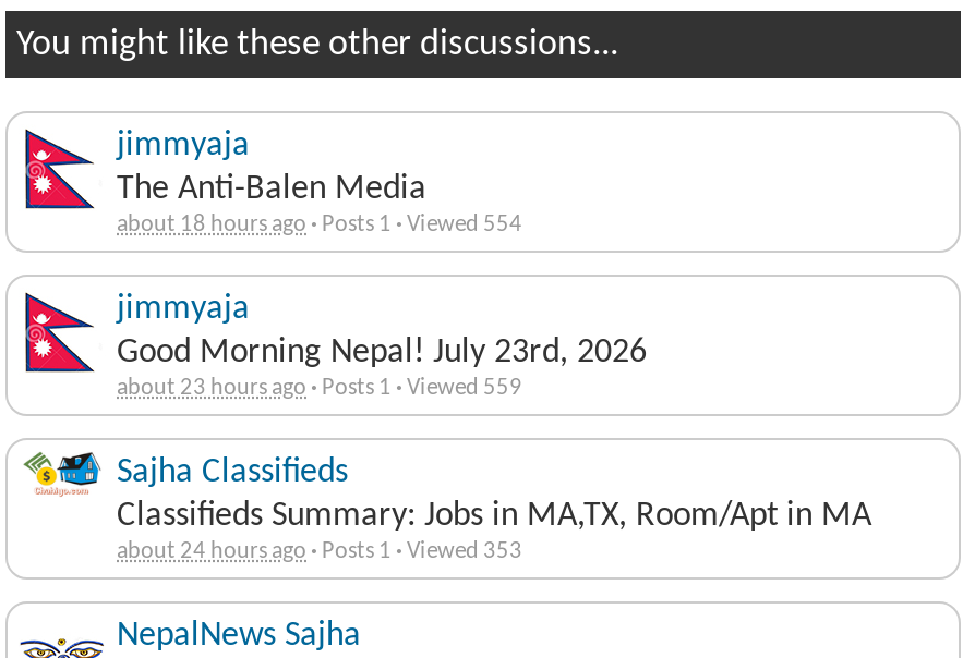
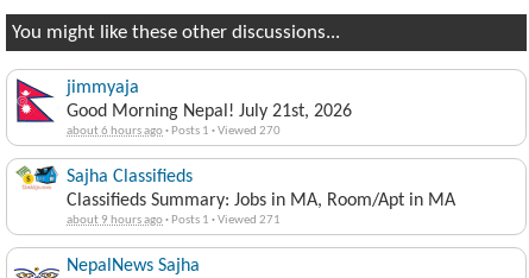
[117,172,647,401] The Anti-Balen Media | about 18 hours ago · Posts 1 · Viewed 554 | jimmyaja | Good Morning Nepal! July 23rd, 2026 | about 23 hours ago · Posts 1 · Viewed 559 -> [67,102,352,138] Good Morning Nepal! July 21st, 2026 | about 6 hours ago · Posts 1 · Viewed 270
[117,499,871,534] Classifieds Summary: Jobs in MA,TX, Room/Apt in MA -> [67,191,455,210] Classifieds Summary: Jobs in MA, Room/Apt in MA
[117,540,522,564] about 24 hours ago · Posts 1 · Viewed 353 -> [67,214,281,227] about 9 hours ago · Posts 1 · Viewed 271

